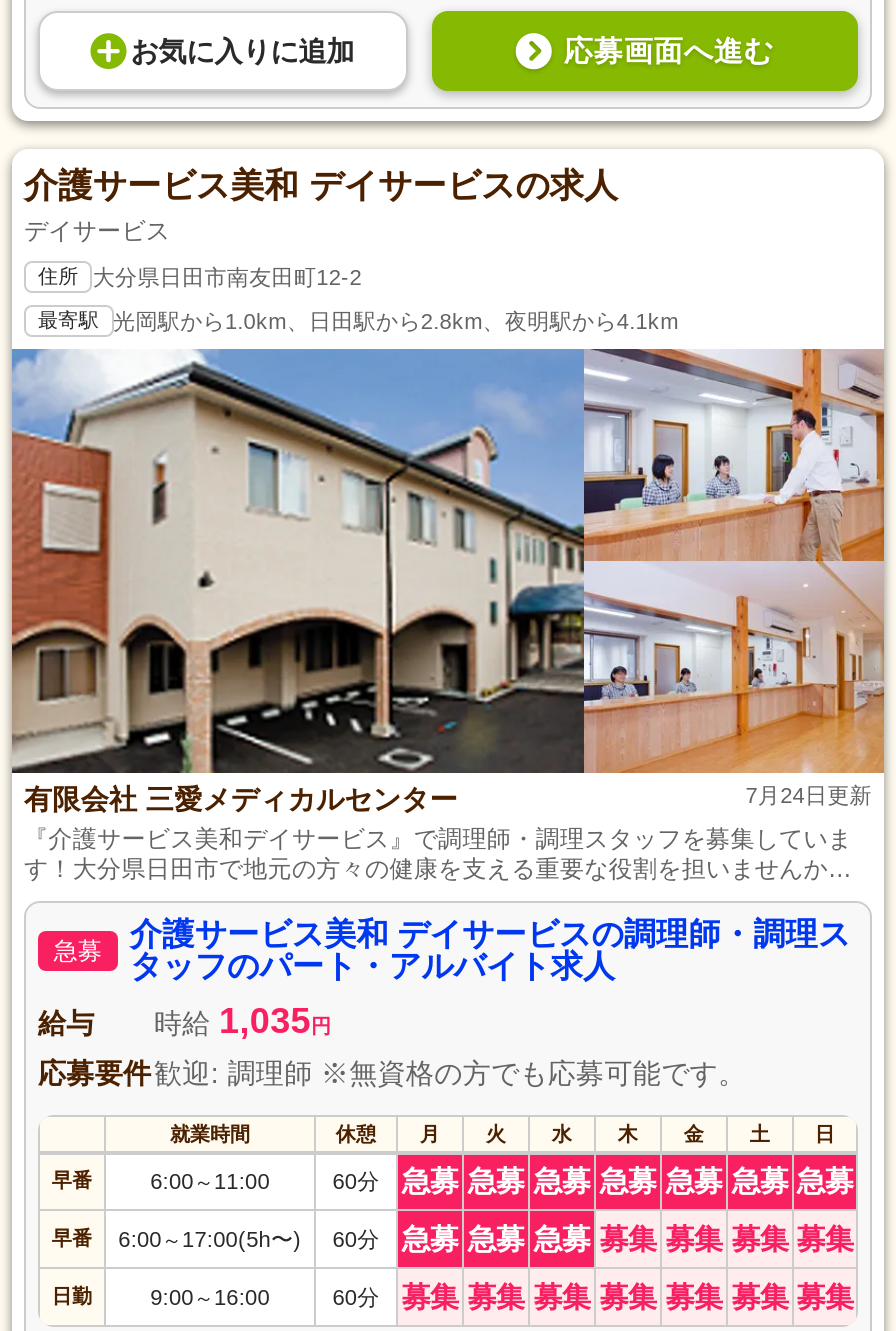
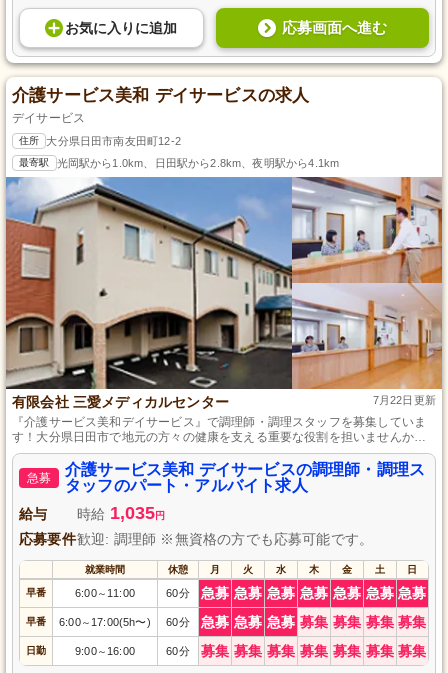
[745,783,872,807] 7月24日更新 -> [373,394,436,406] 7月22日更新

